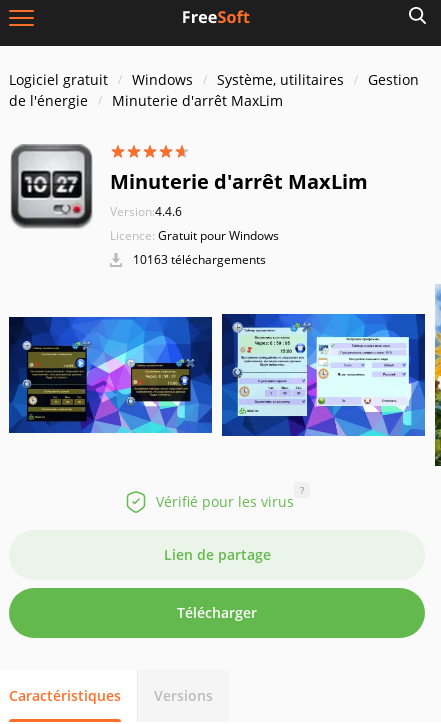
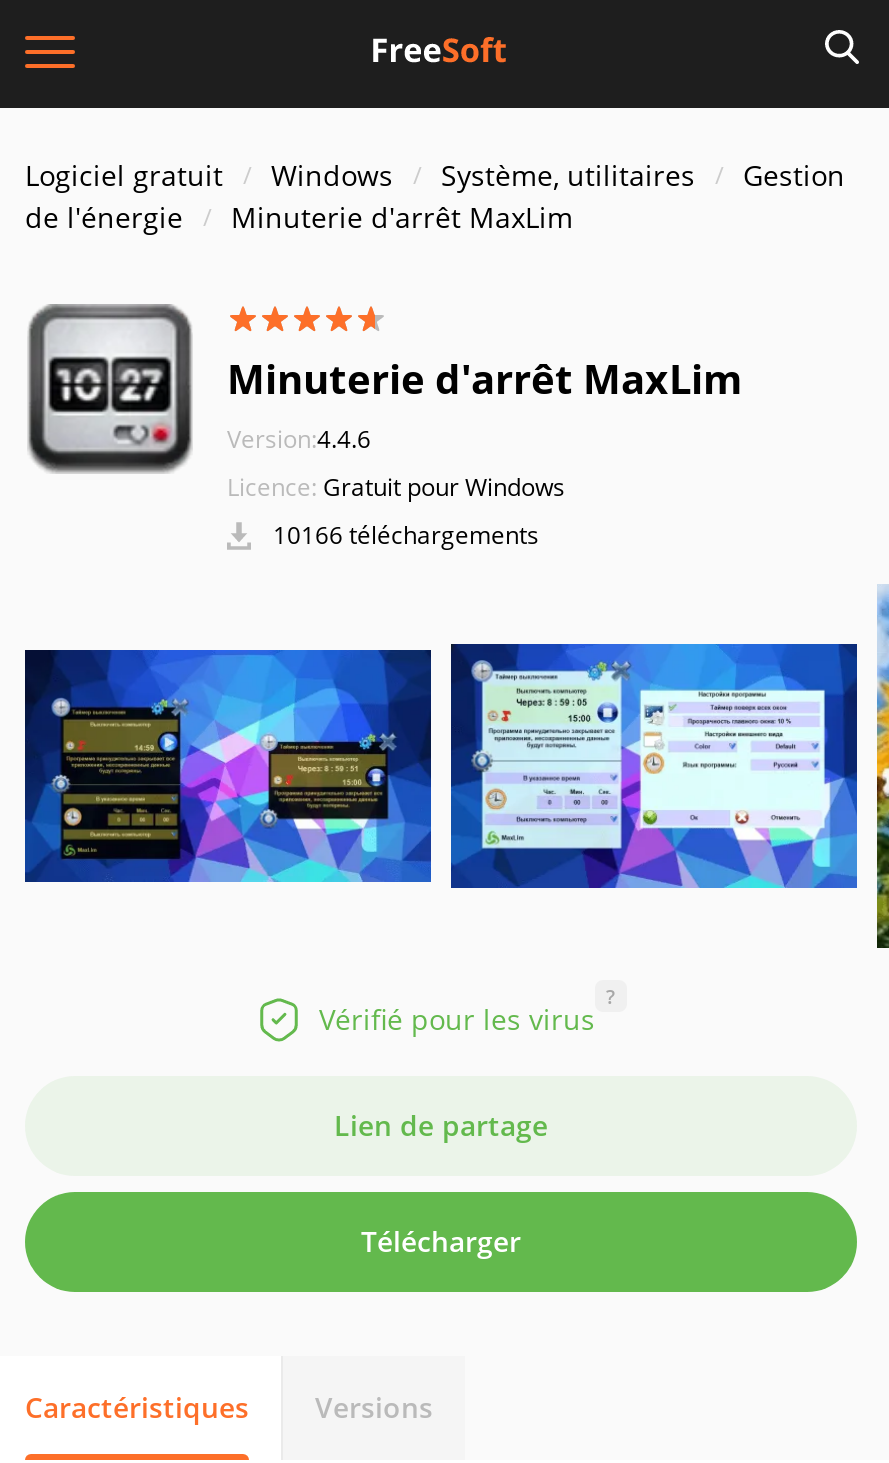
[130,251,266,268] 10163 téléchargements -> [267,518,539,552] 10166 téléchargements

